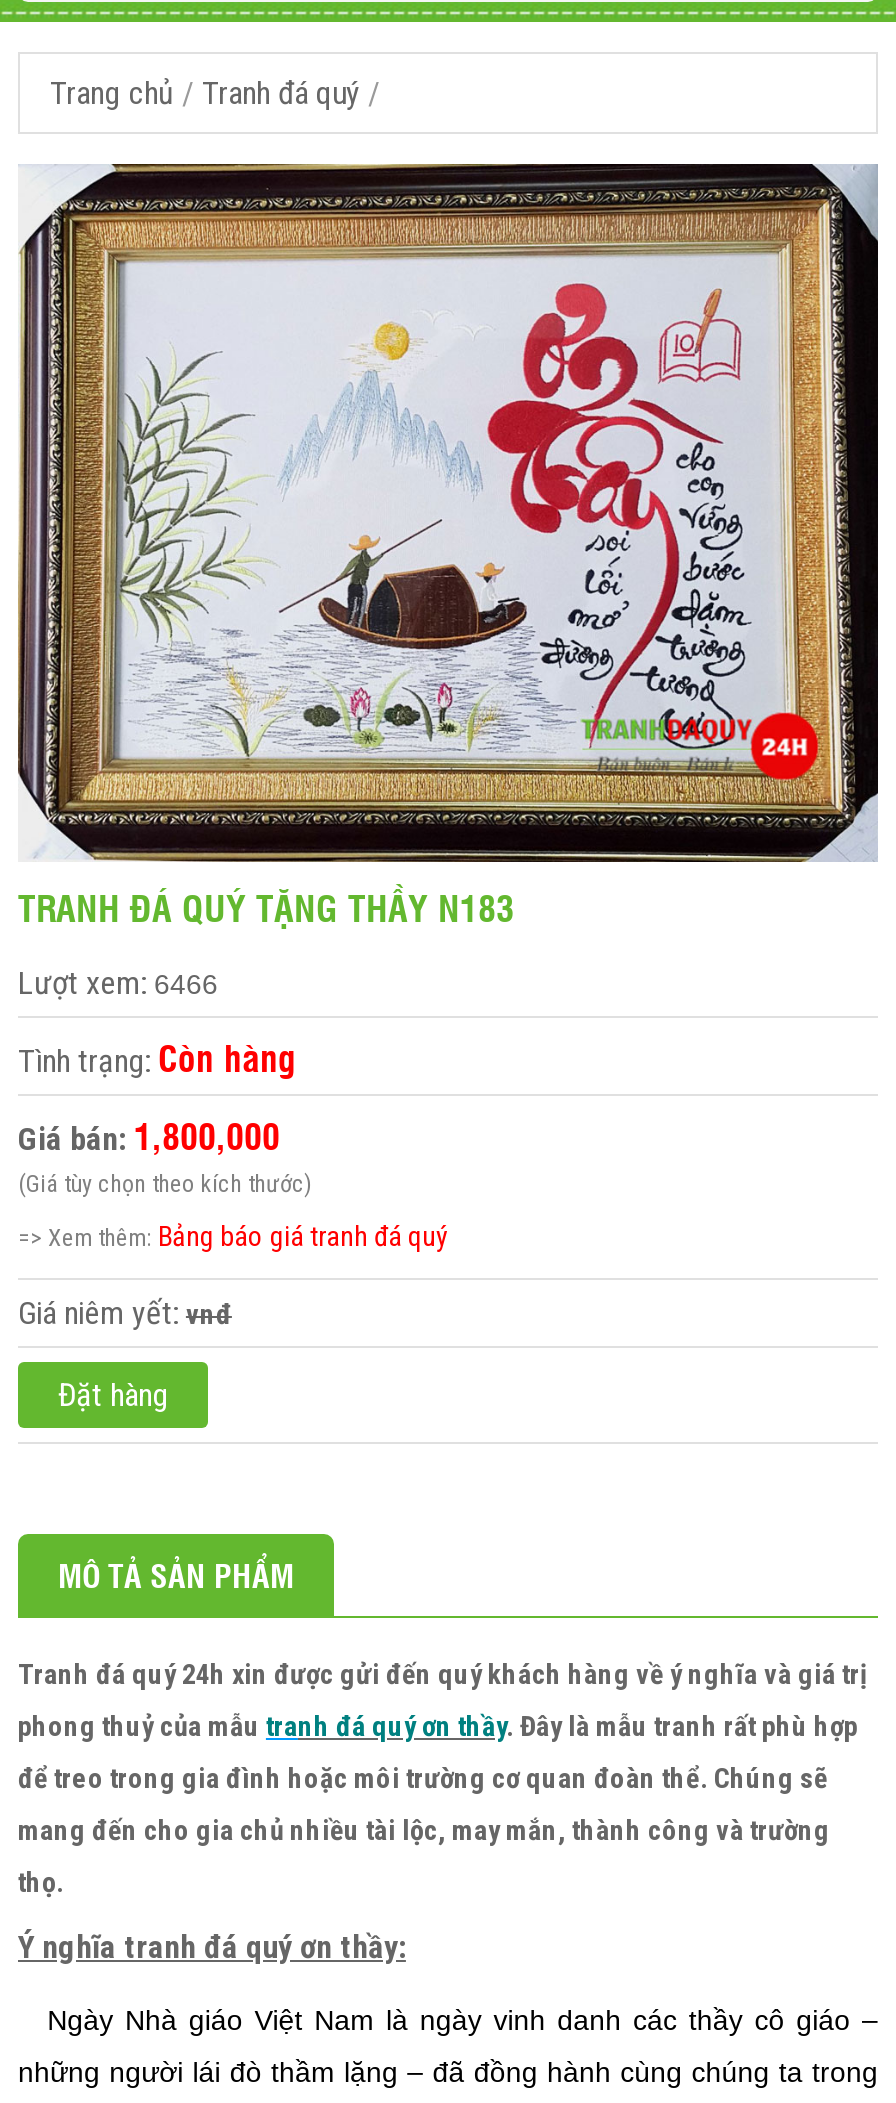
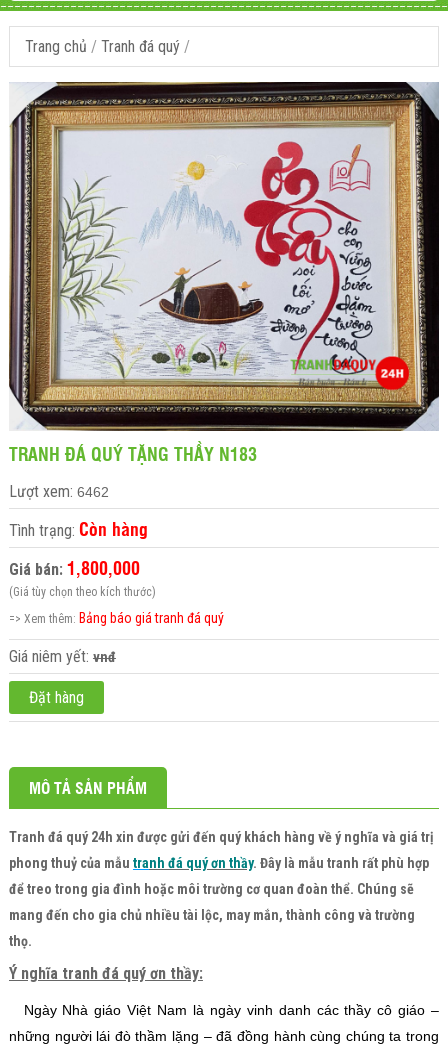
[18,964,218,1002] Lượt xem: 6466 -> [9,482,109,501] Lượt xem: 6462

